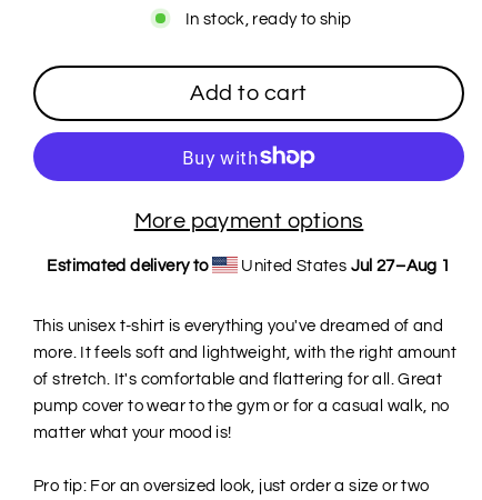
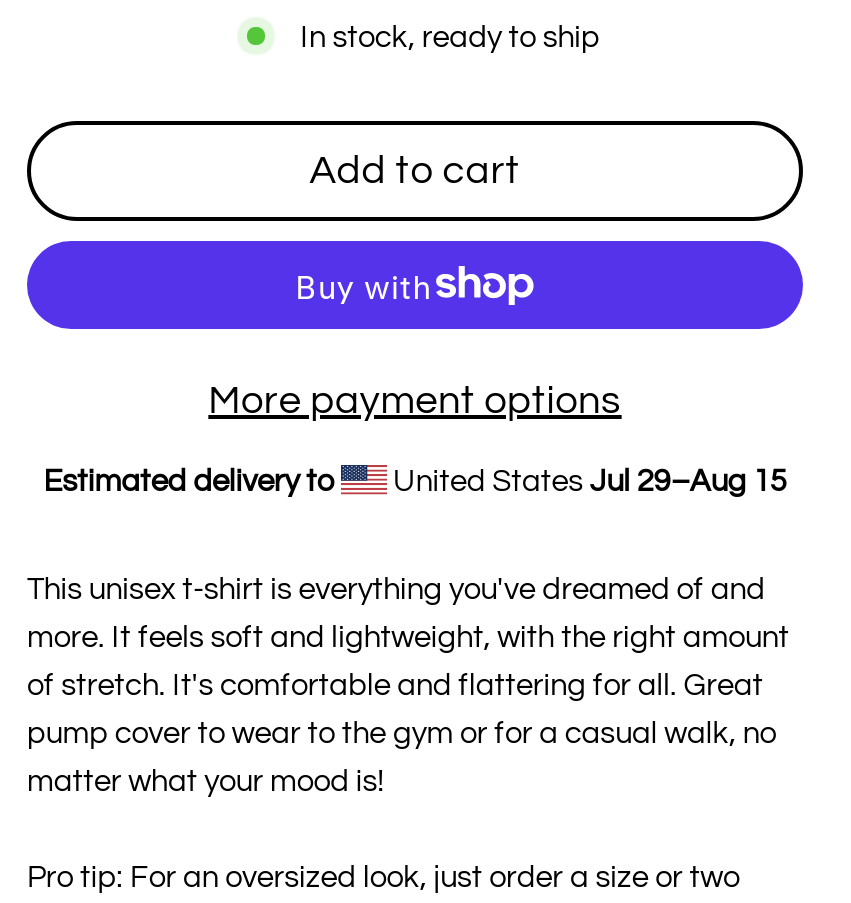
[237,257,450,274] United States Jul 27–Aug 1 -> [386,465,786,497] United States Jul 29–Aug 15

